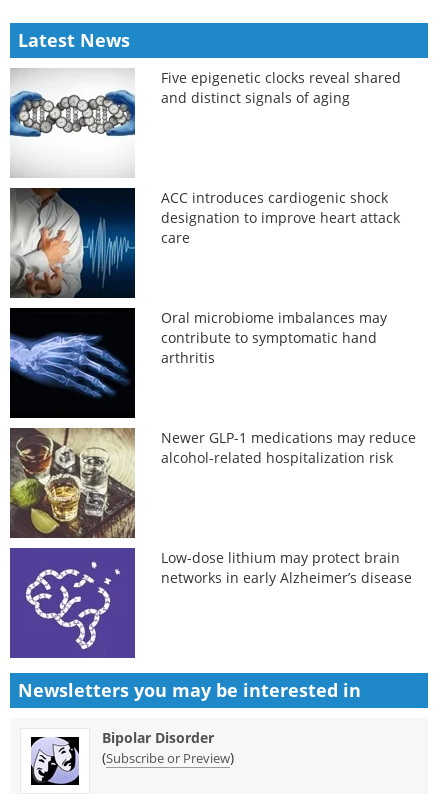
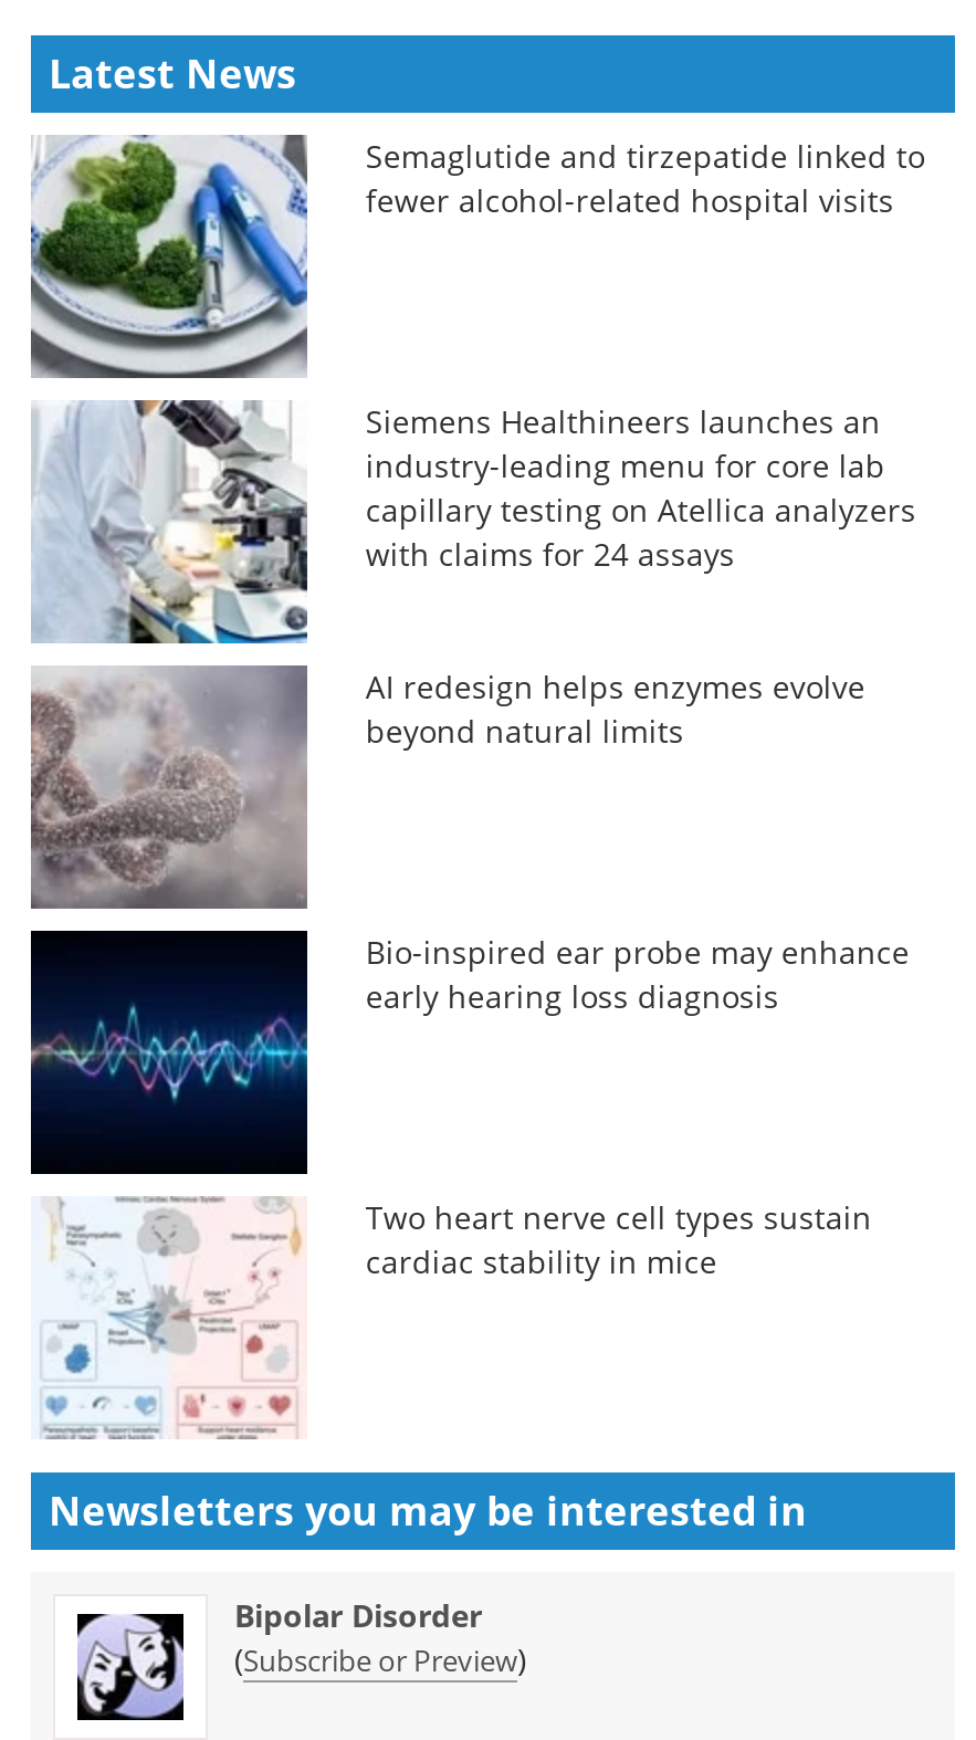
[10,68,401,178] [image] | Five epigenetic clocks reveal shared | and distinct signals of aging -> [29,135,925,380] [image] | Semaglutide and tirzepatide linked to | fewer alcohol-related hospital visits
[9,187,400,299] [image] | ACC introduces cardiogenic shock | designation to improve heart attack | care -> [31,398,916,646] [image] | Siemens Healthineers launches an | industry-leading menu for core lab | capillary testing on Atellica analyzers | with claims for 24 assays
[9,307,387,419] [image] | Oral microbiome imbalances may | contribute to symptomatic hand | arthritis -> [29,665,865,911] [image] | AI redesign helps enzymes evolve | beyond natural limits
[9,427,416,539] [image] | Newer GLP-1 medications may reduce | alcohol-related hospitalization risk -> [29,929,909,1176] [image] | Bio-inspired ear probe may enhance | early hearing loss diagnosis
[9,547,412,659] [image] | Low-dose lithium may protect brain | networks in early Alzheimer’s disease -> [31,1196,872,1439] [image] | Two heart nerve cell types sustain | cardiac stability in mice

